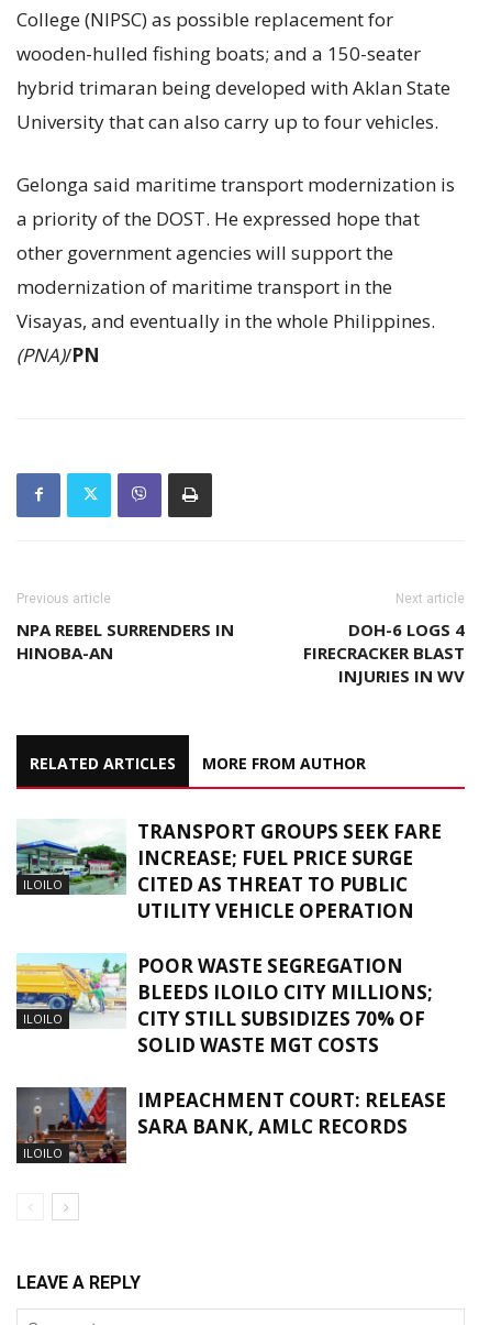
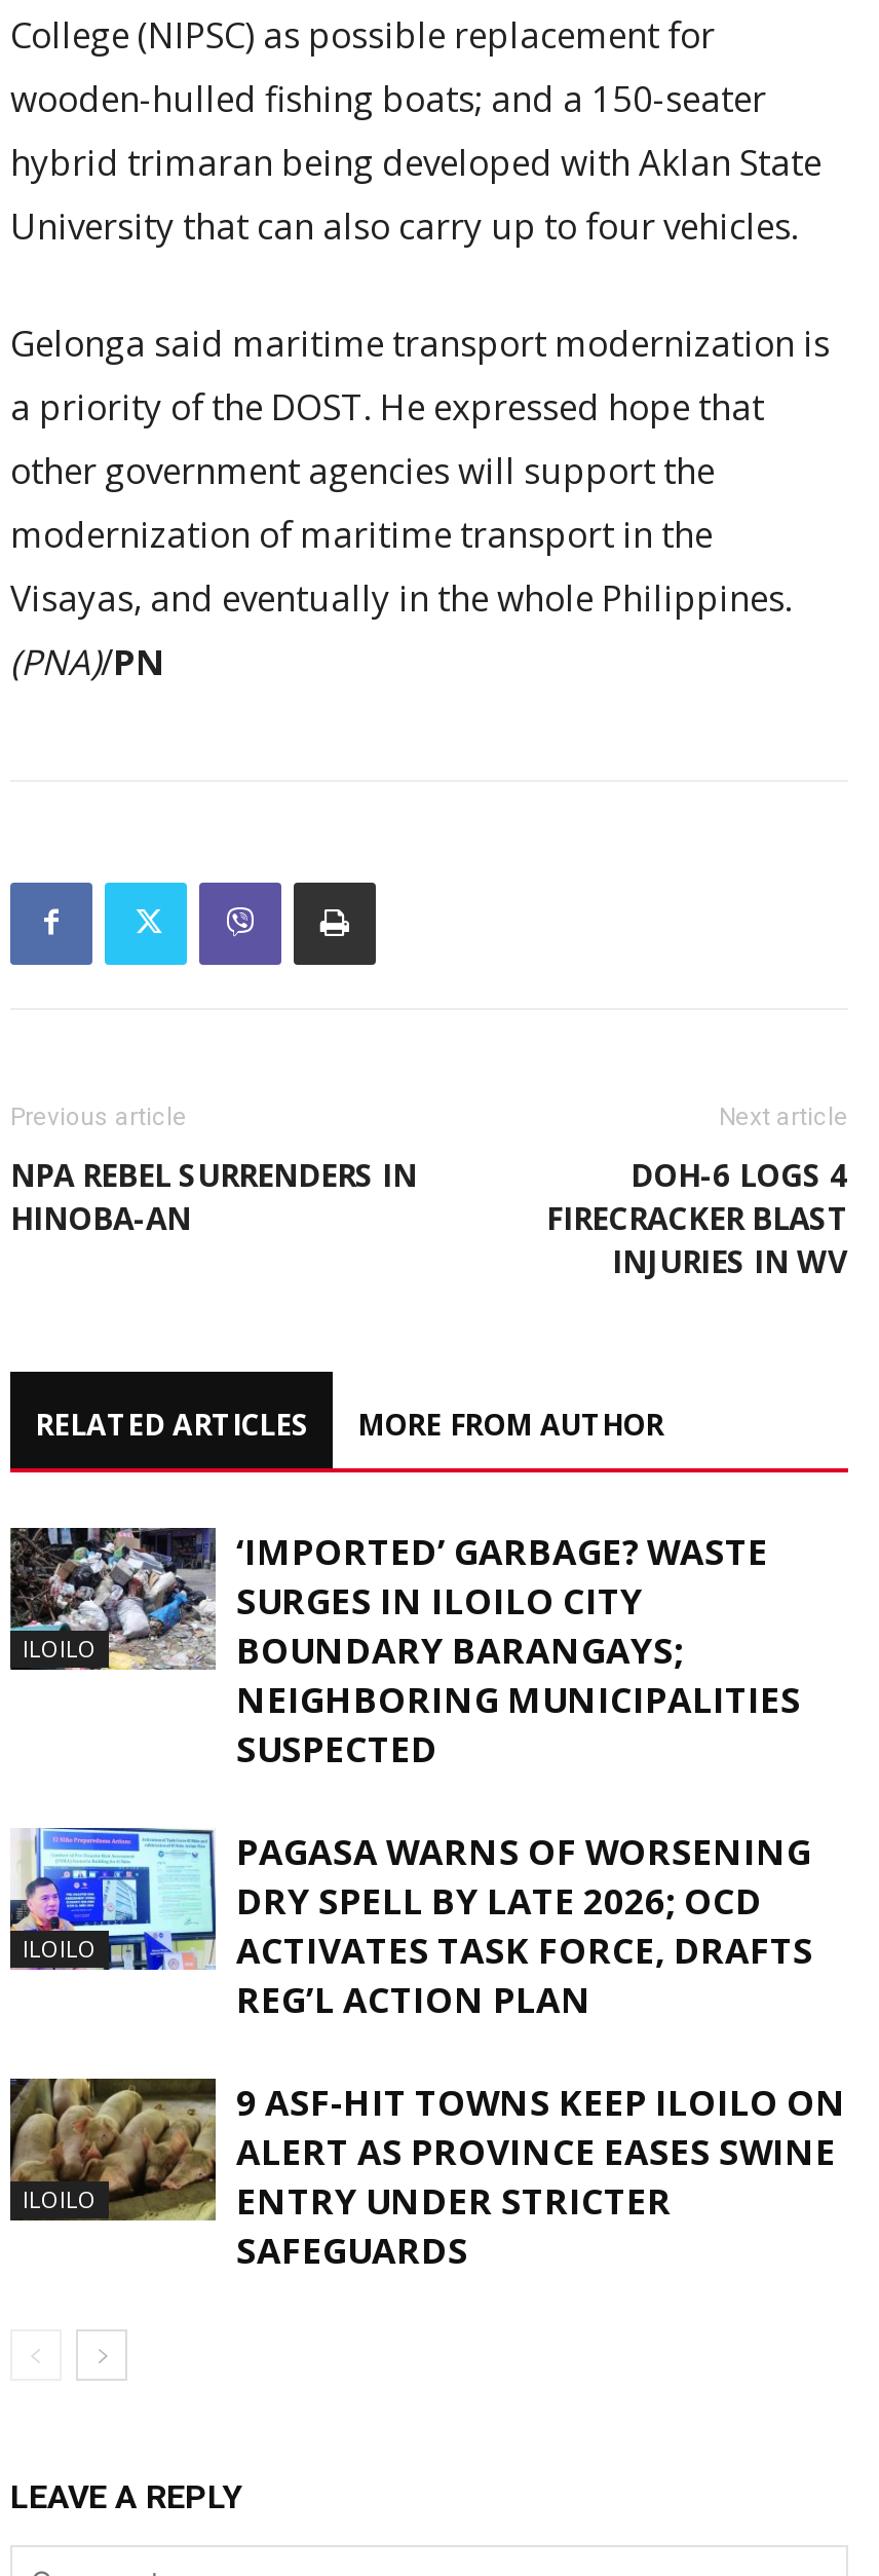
[15,819,442,923] [image] | TRANSPORT GROUPS SEEK FARE | INCREASE; FUEL PRICE SURGE | CITED AS THREAT TO PUBLIC | UTILITY VEHICLE OPERATION -> [8,1526,801,1772] [image] | ‘IMPORTED’ GARBAGE? WASTE | SURGES IN ILOILO CITY | BOUNDARY BARANGAYS; | NEIGHBORING MUNICIPALITIES | SUSPECTED
[15,953,433,1057] [image] | POOR WASTE SEGREGATION | BLEEDS ILOILO CITY MILLIONS; | CITY STILL SUBSIDIZES 70% OF | SOLID WASTE MGT COSTS -> [10,1826,813,2023] [image] | PAGASA WARNS OF WORSENING | DRY SPELL BY LATE 2026; OCD | ACTIVATES TASK FORCE, DRAFTS | REG’L ACTION PLAN
[15,1086,446,1164] [image] | IMPEACHMENT COURT: RELEASE | SARA BANK, AMLC RECORDS -> [10,2077,846,2274] [image] | 9 ASF-HIT TOWNS KEEP ILOILO ON | ALERT AS PROVINCE EASES SWINE | ENTRY UNDER STRICTER | SAFEGUARDS

